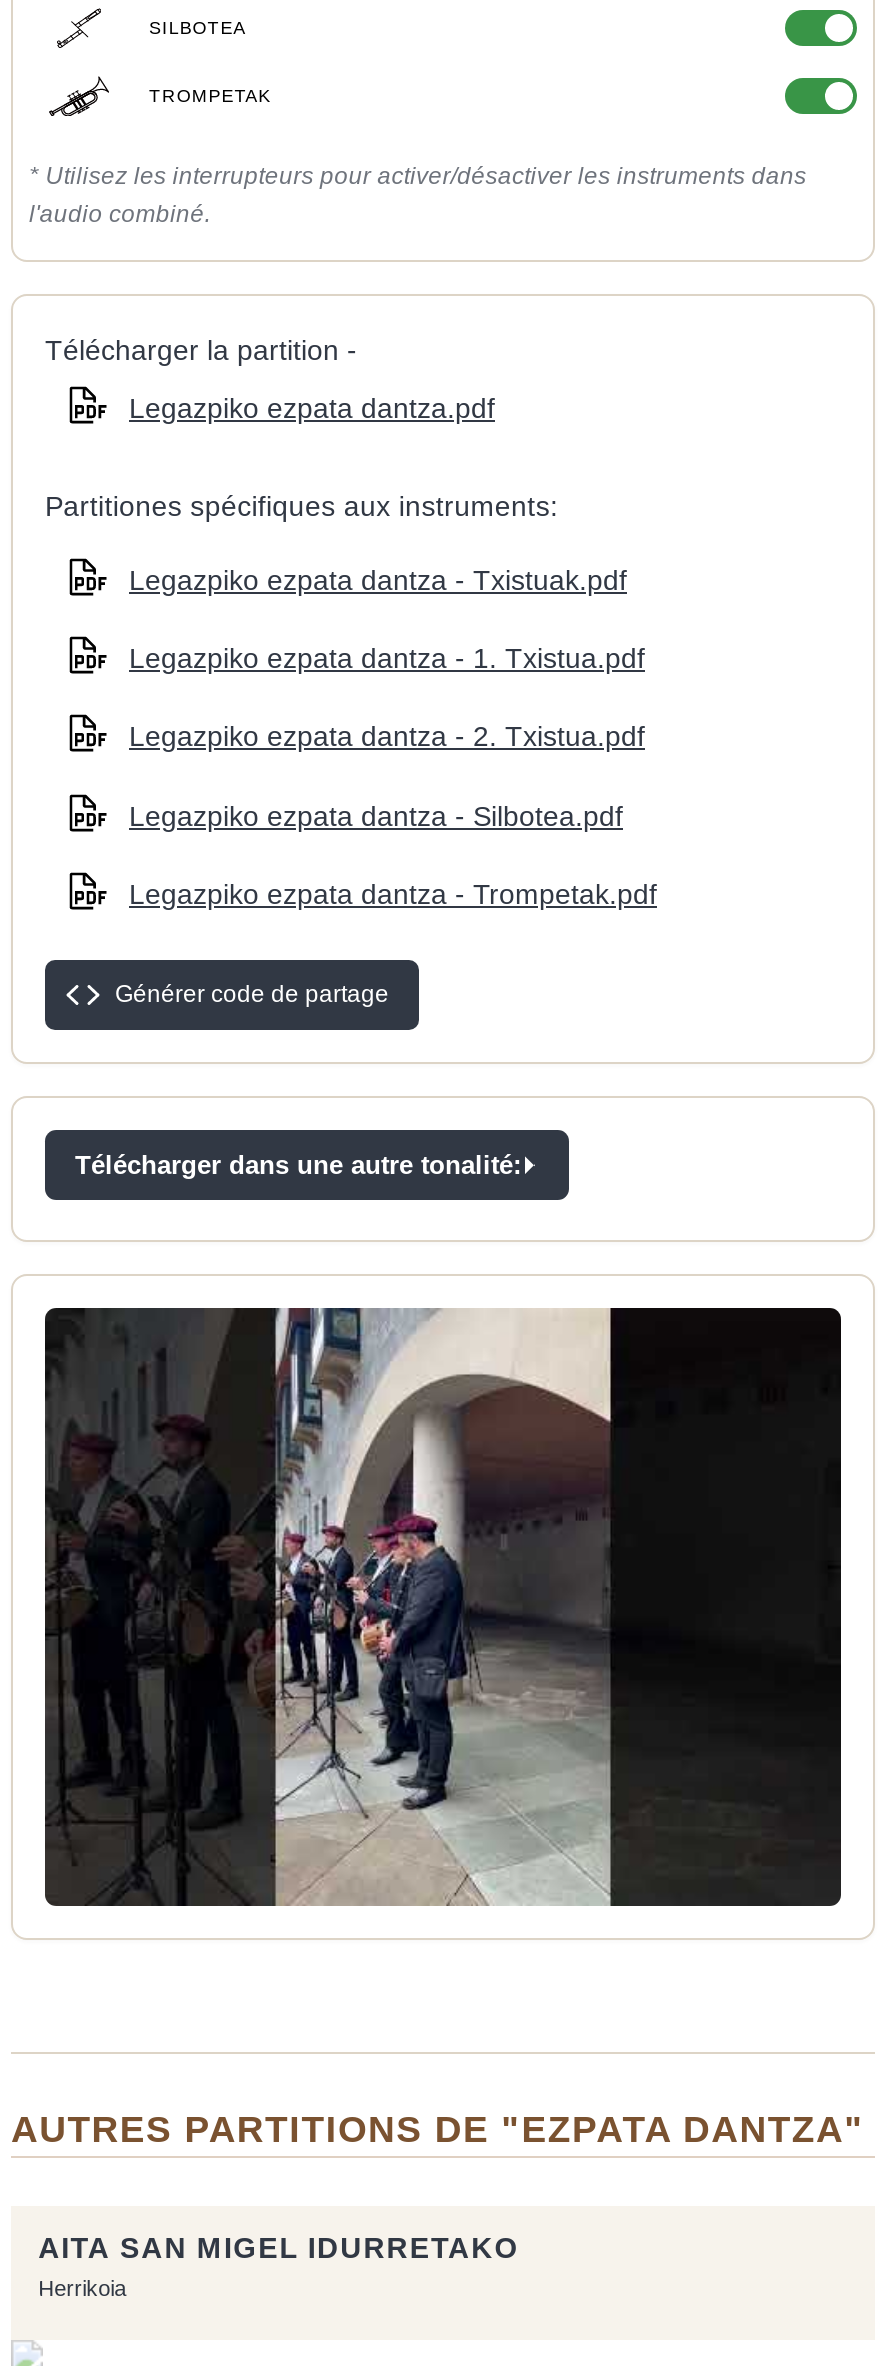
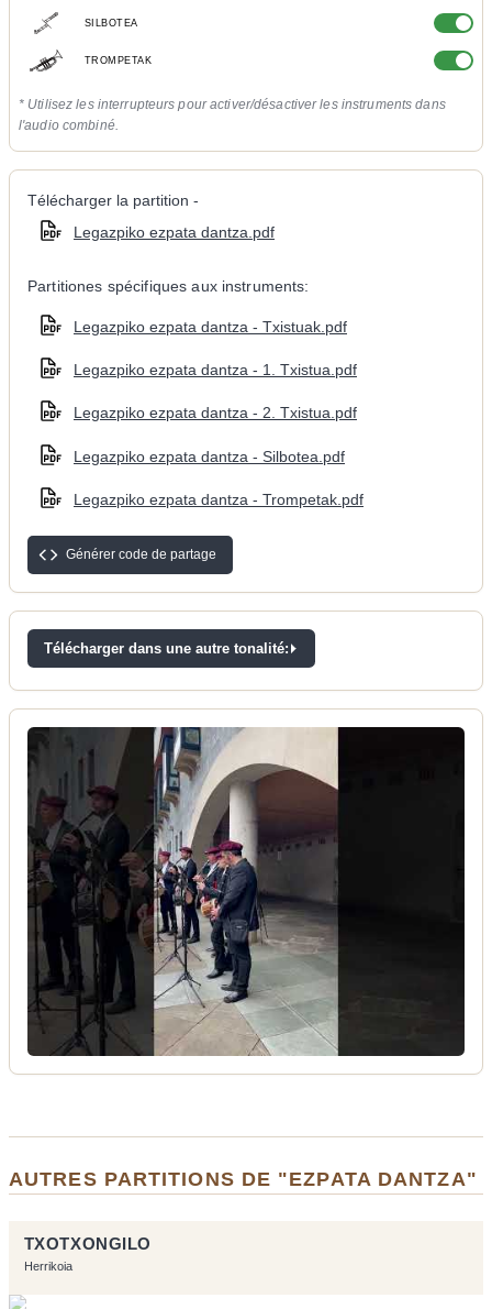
[38,2232,520,2264] AITA SAN MIGEL IDURRETAKO -> [24,1235,152,1253] TXOTXONGILO

